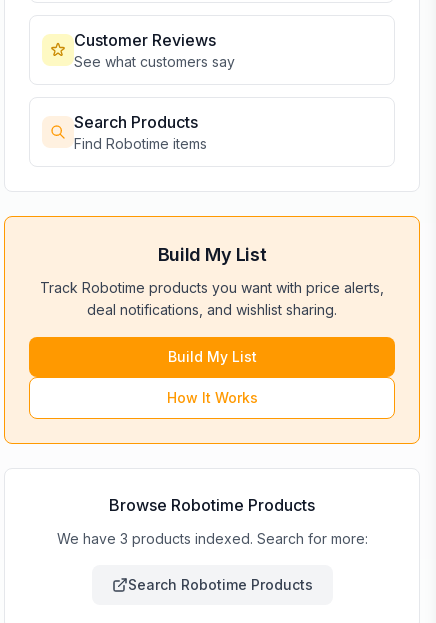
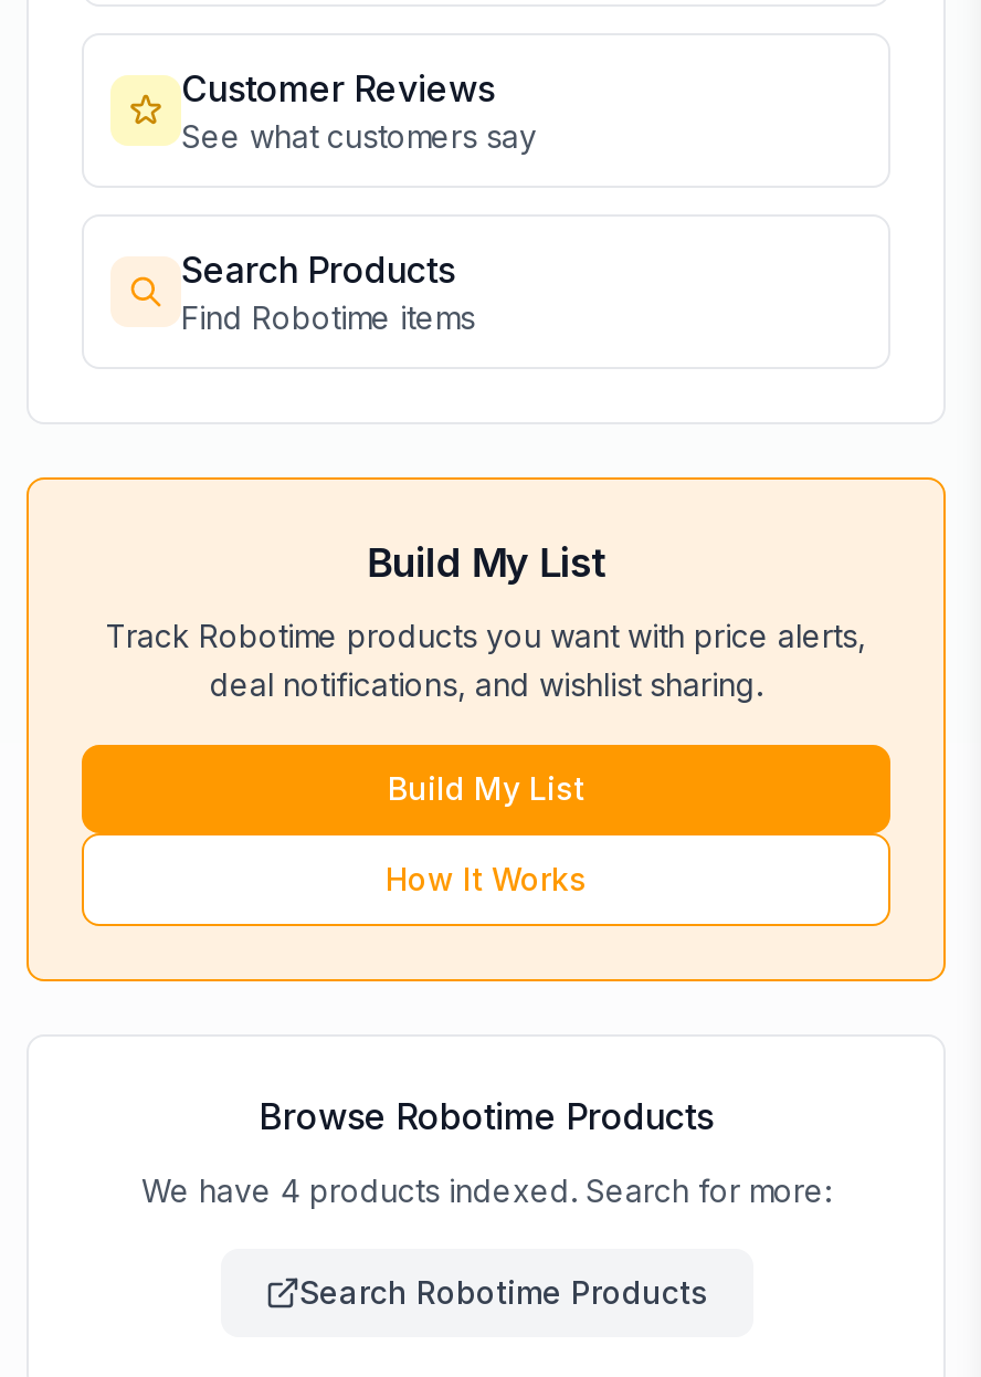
[56,530,367,547] We have 3 products indexed. Search for more: -> [141,1171,831,1209] We have 4 products indexed. Search for more:

